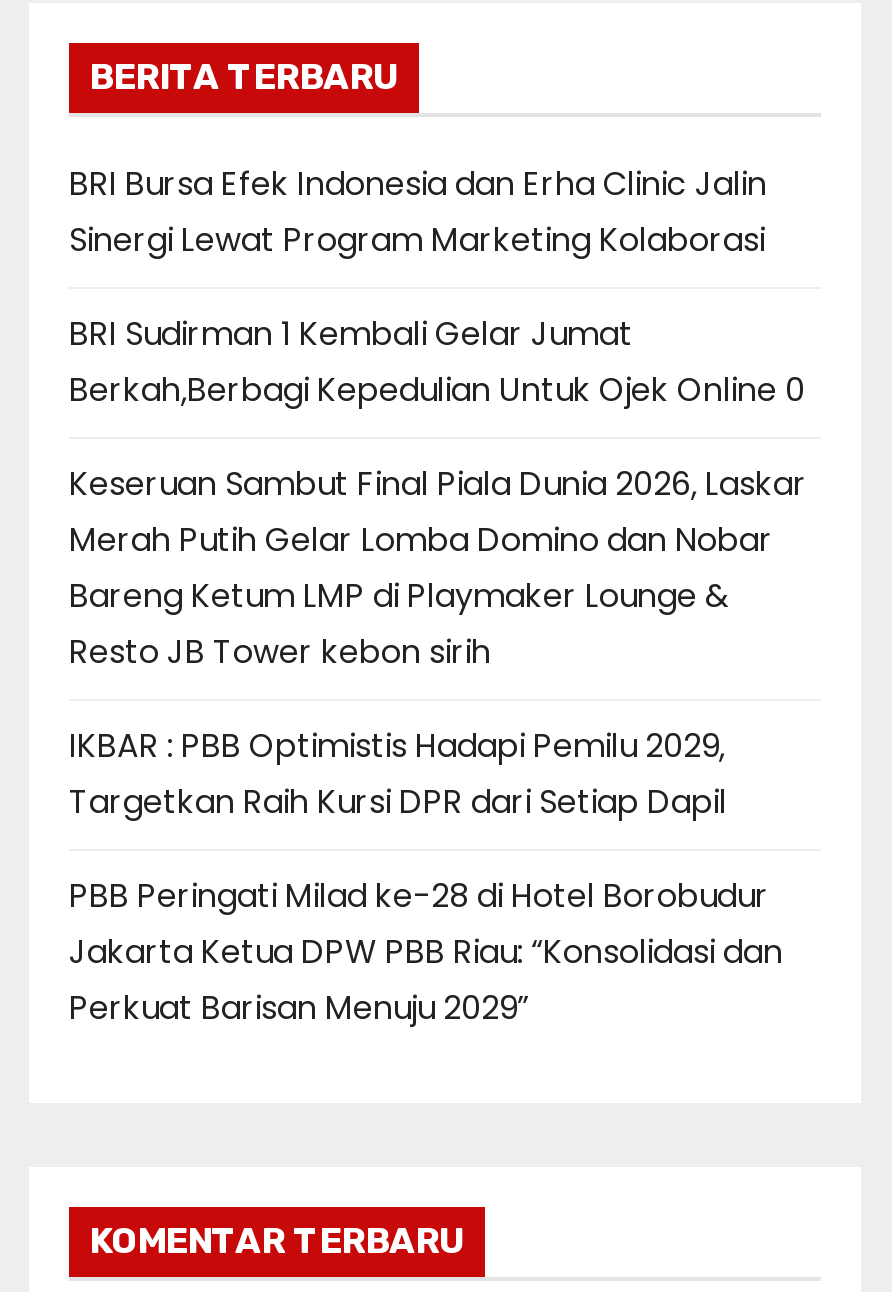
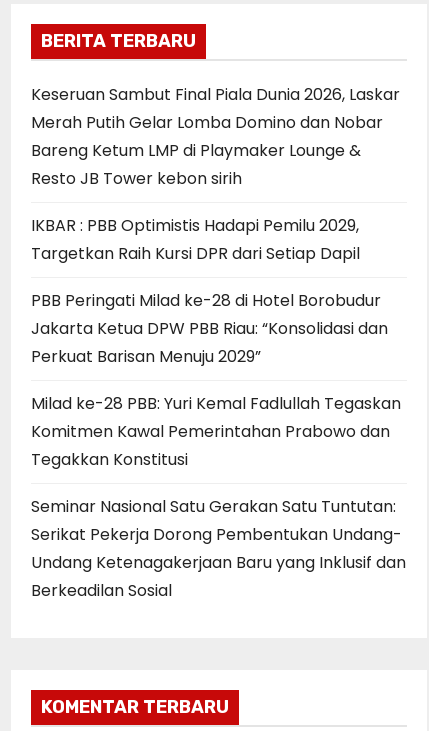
[69,161,805,413] BRI Bursa Efek Indonesia dan Erha Clinic Jalin | Sinergi Lewat Program Marketing Kolaborasi | BRI Sudirman 1 Kembali Gelar Jumat | Berkah,Berbagi Kepedulian Untuk Ojek Online 0 -> none
moved [69,461,807,1031] -> [31,83,400,368]: Keseruan Sambut Final Piala Dunia 2026, Laskar | Merah Putih Gelar Lomba Domino dan Nobar | Bareng Ketum LMP di Playmaker Lounge & | ... | Jakarta Ketua DPW PBB Riau: “Konsolidasi dan | Perkuat Barisan Menuju 2029”
none -> [31,392,406,602] Milad ke-28 PBB: Yuri Kemal Fadlullah Tegaskan | Komitmen Kawal Pemerintahan Prabowo dan | Tegakkan Konstitusi | Seminar Nasional Satu Gerakan Satu Tuntutan: | Serikat Pekerja Dorong Pembentukan Undang- | Undang Ketenagakerjaan Baru yang Inklusif dan | Berkeadilan Sosial

